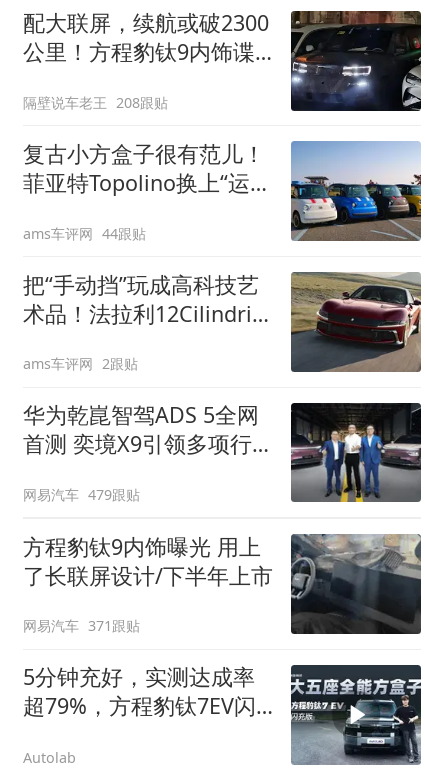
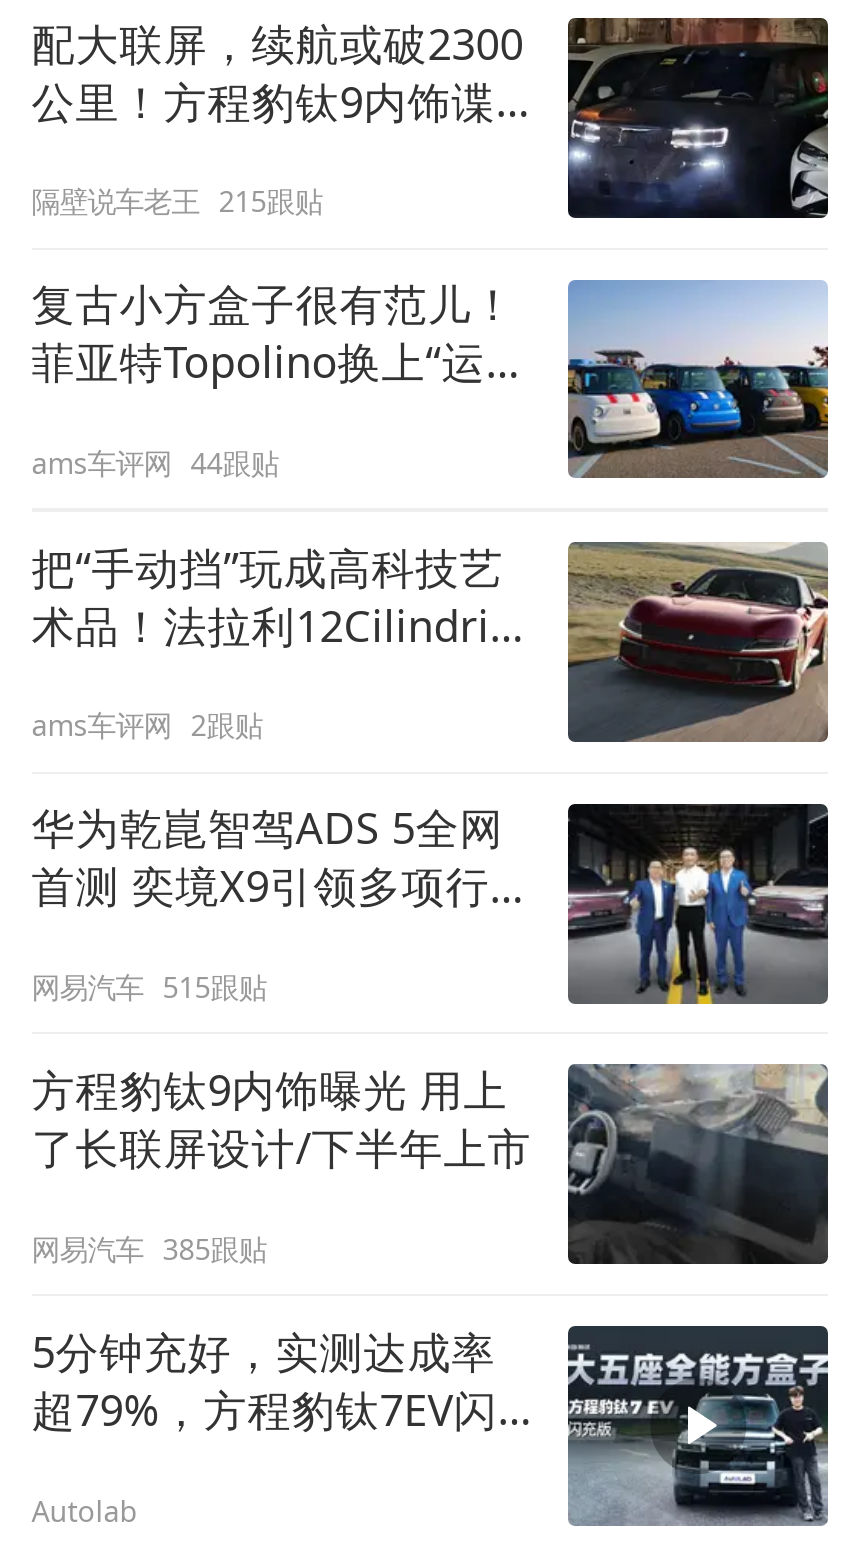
[23,93,168,112] 隔壁说车老王 208跟贴 -> [31,182,323,220] 隔壁说车老王 215跟贴
[23,485,140,504] 网易汽车 479跟贴 -> [31,967,267,1005] 网易汽车 515跟贴
[23,616,140,635] 网易汽车 371跟贴 -> [31,1229,267,1267] 网易汽车 385跟贴

